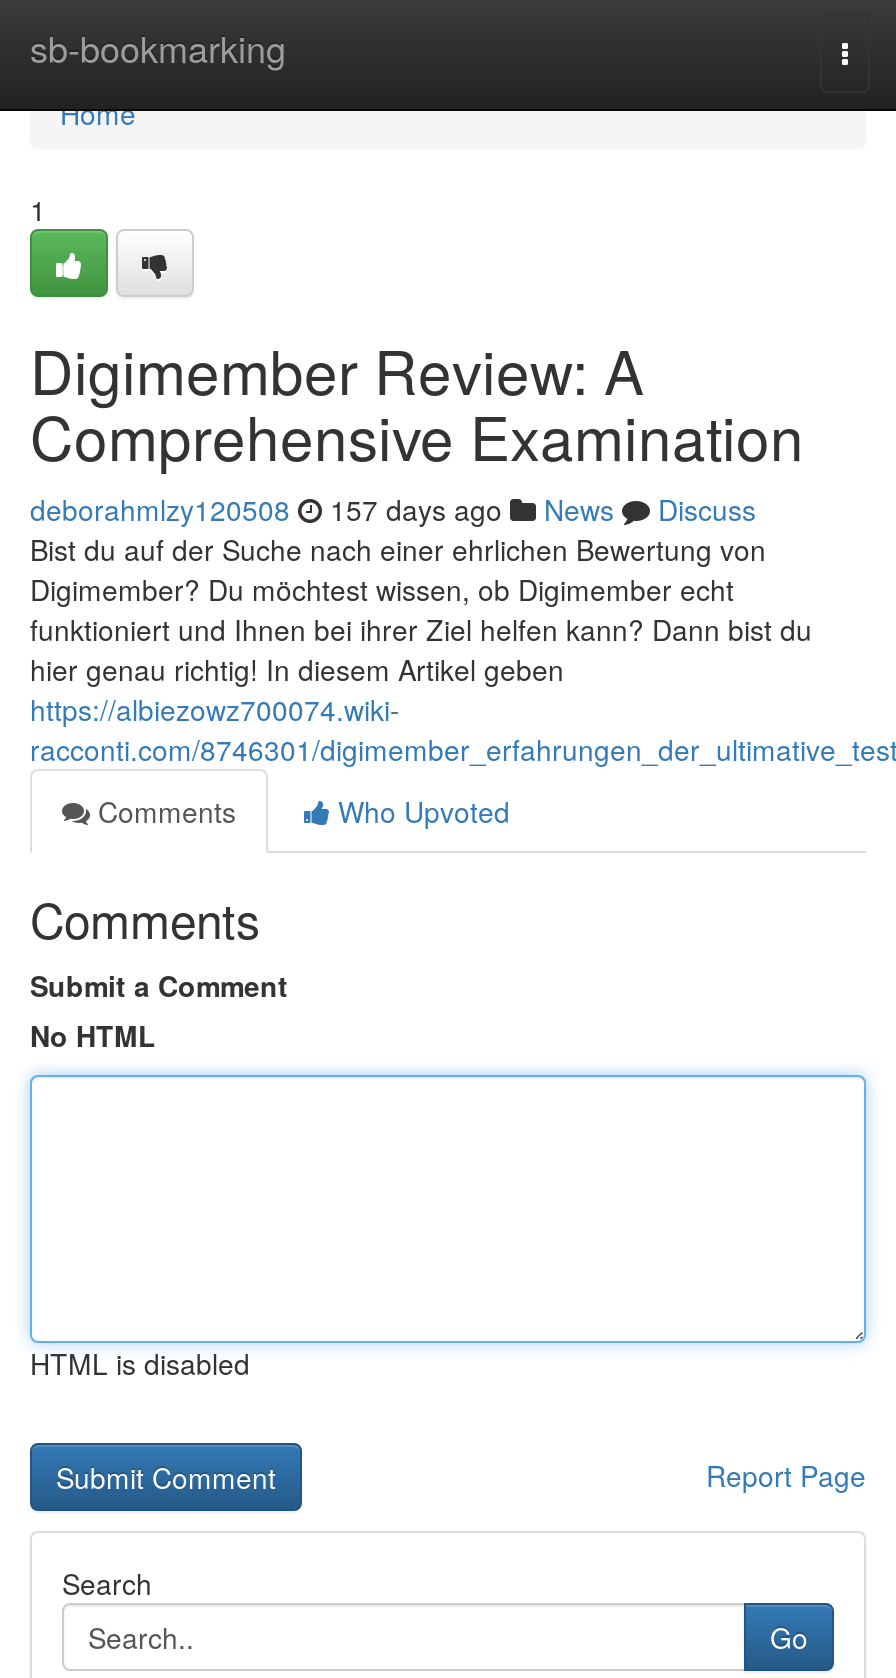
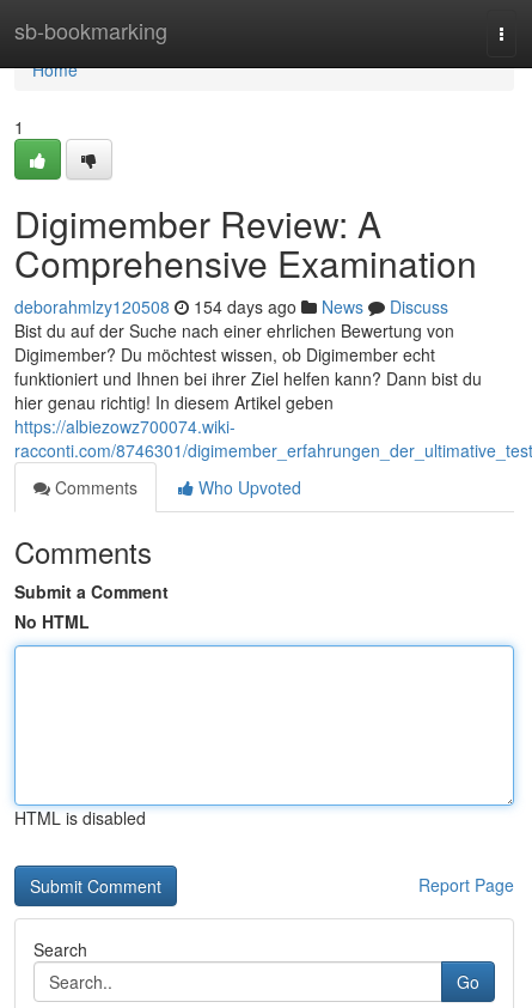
[30,489,756,529] deborahmlzy120508 157 days ago News Discuss -> [14,294,448,318] deborahmlzy120508 154 days ago News Discuss

